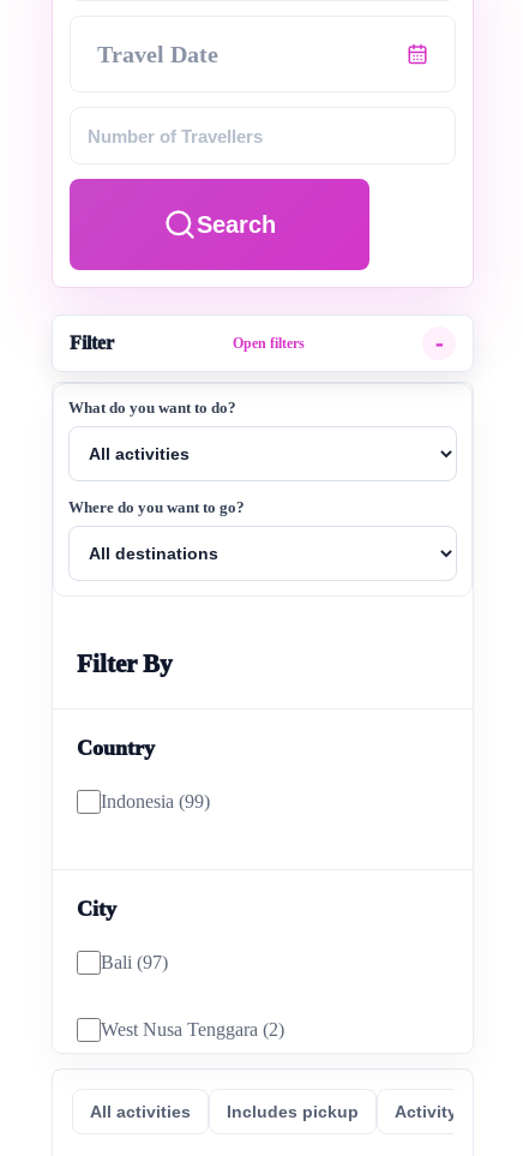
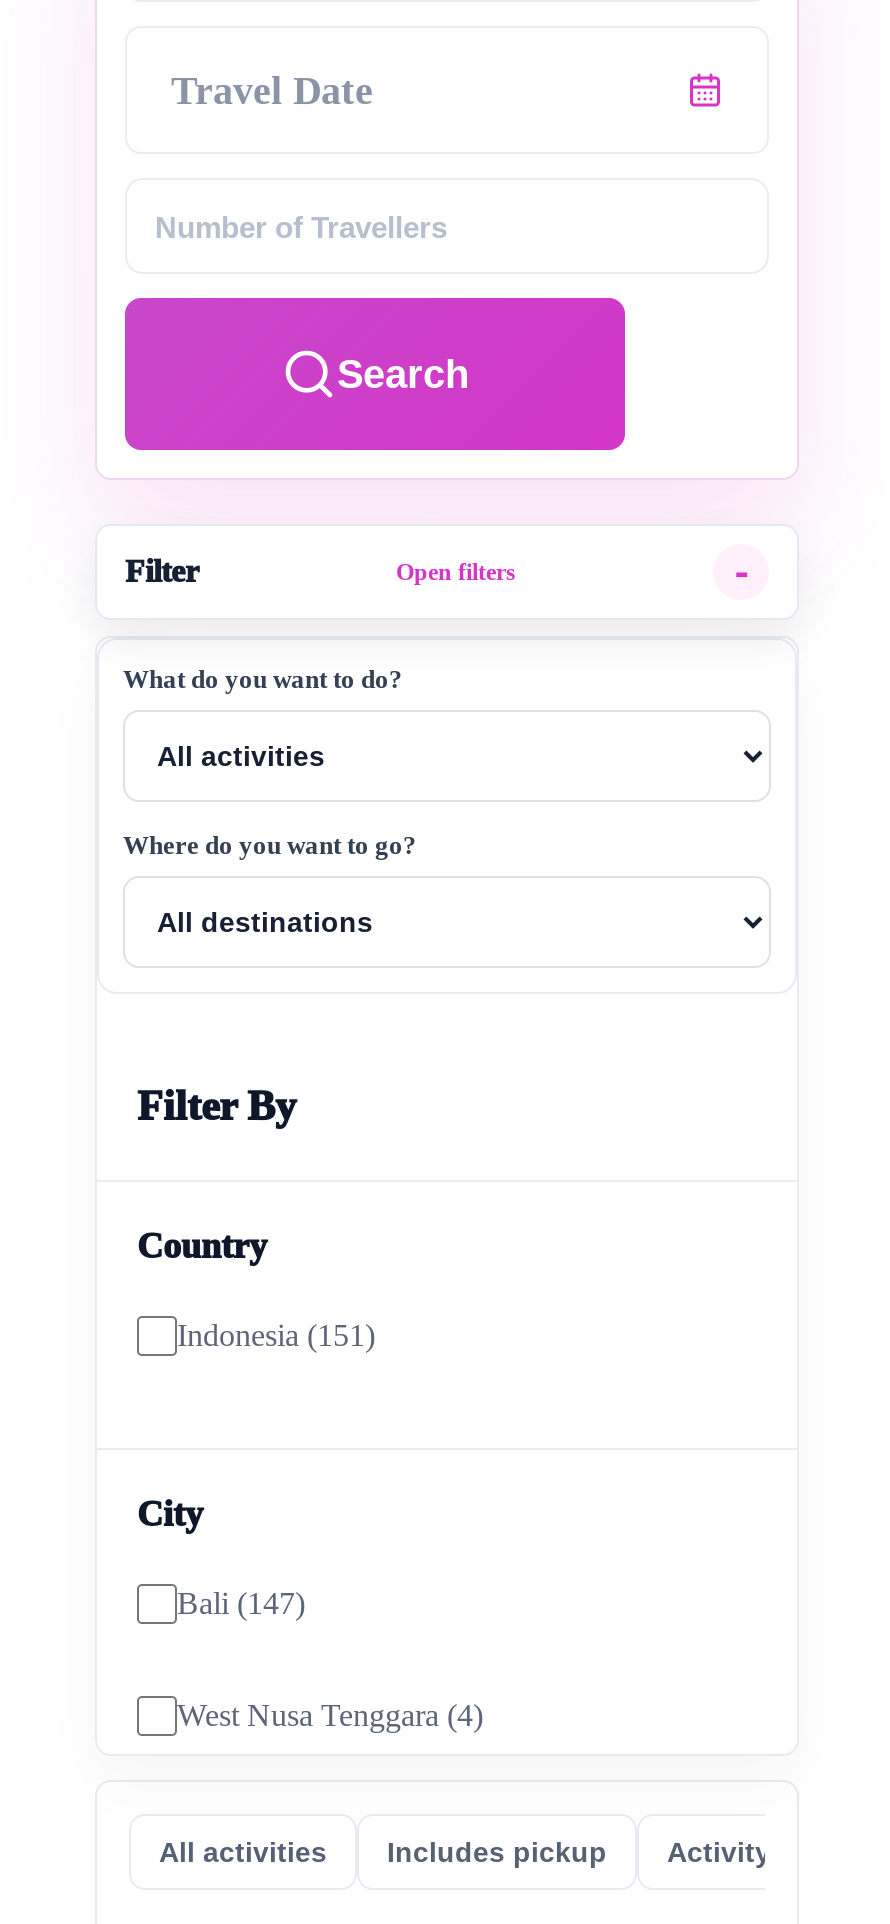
[101,791,210,811] Indonesia (99) -> [177,1318,375,1352] Indonesia (151)
[101,952,168,972] Bali (97) -> [177,1586,305,1620] Bali (147)
[101,1019,284,1040] West Nusa Tenggara (2) -> [177,1698,483,1732] West Nusa Tenggara (4)

